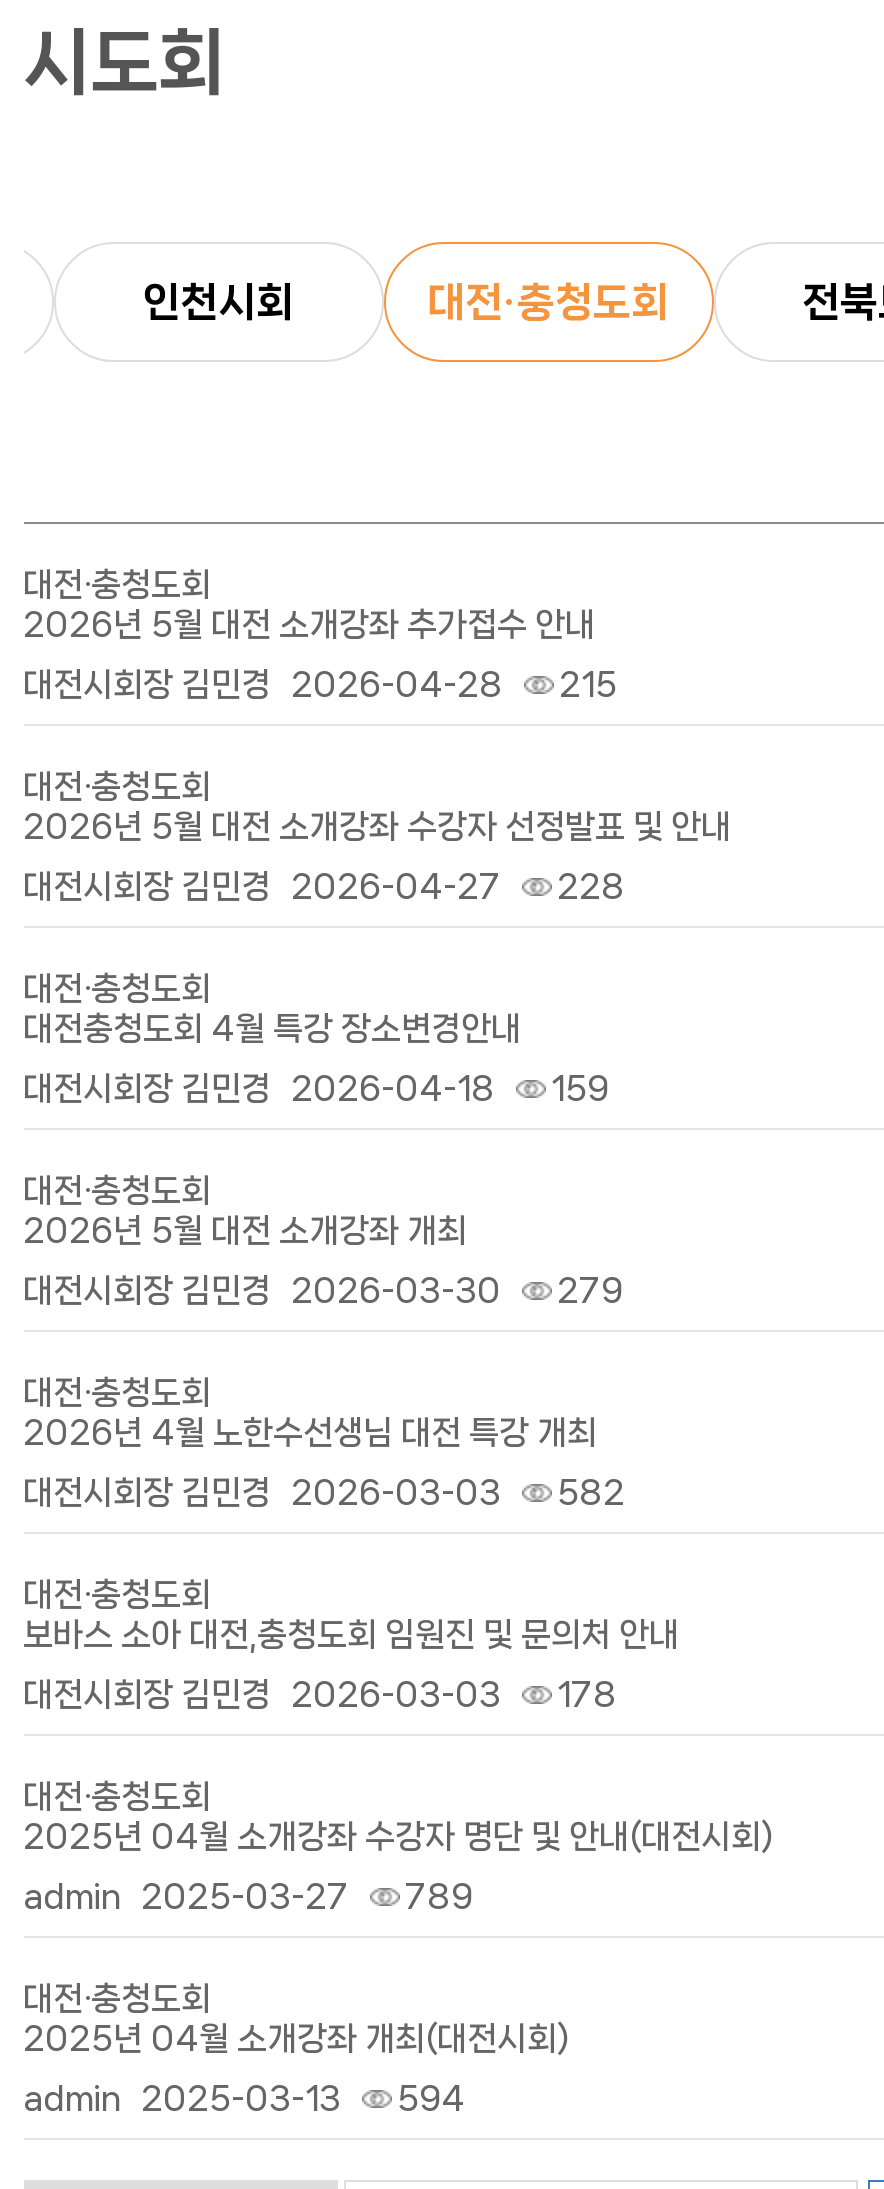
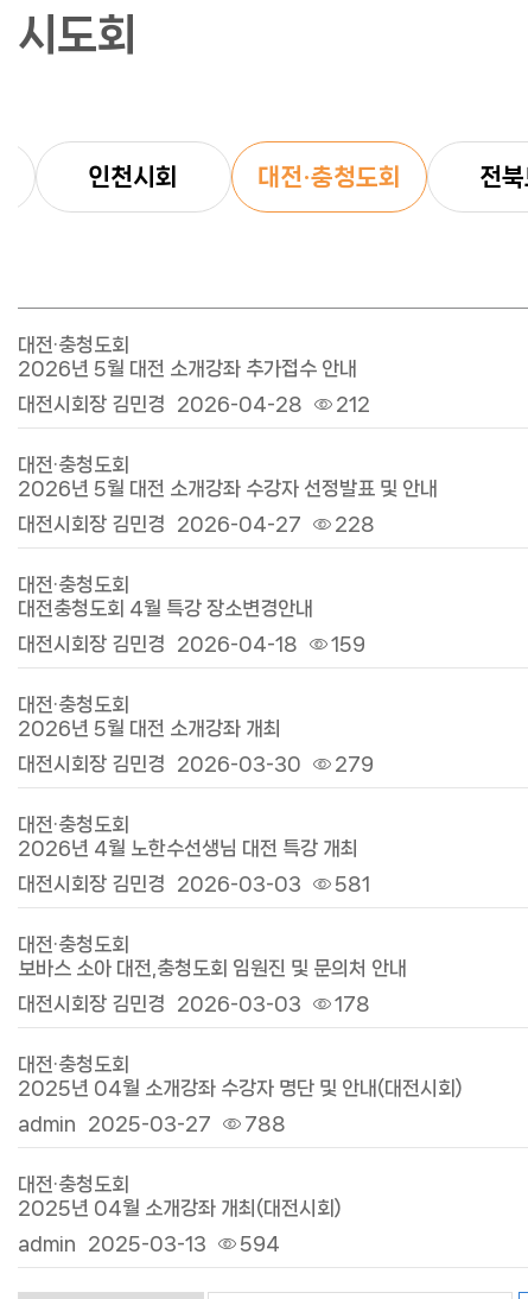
[23,666,617,702] 대전시회장 김민경 2026-04-28 215 -> [17,393,370,414] 대전시회장 김민경 2026-04-28 212
[23,1474,625,1510] 대전시회장 김민경 2026-03-03 582 -> [17,873,370,894] 대전시회장 김민경 2026-03-03 581
[23,1878,473,1914] admin 2025-03-27 789 -> [17,1113,285,1134] admin 2025-03-27 788

